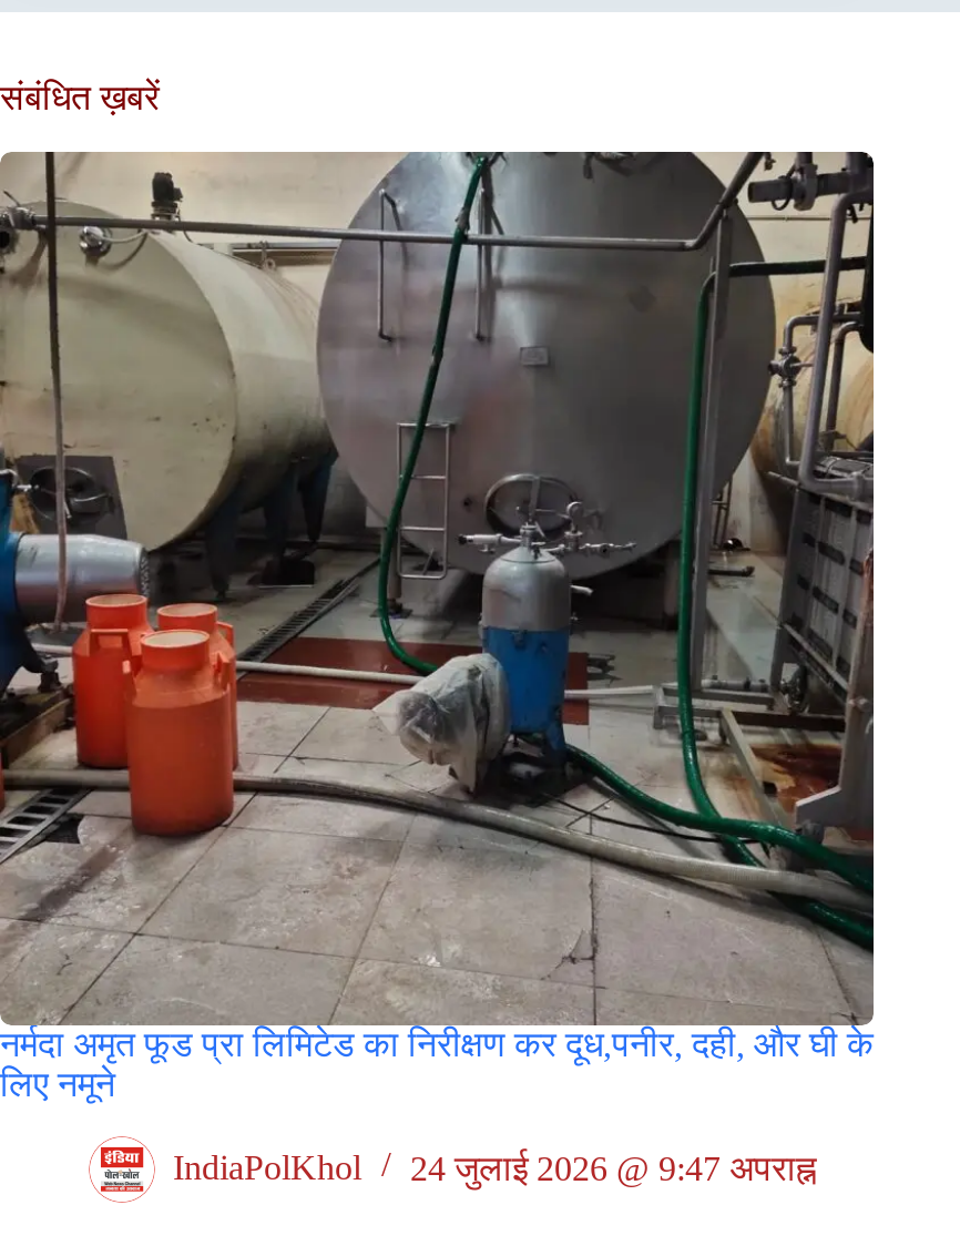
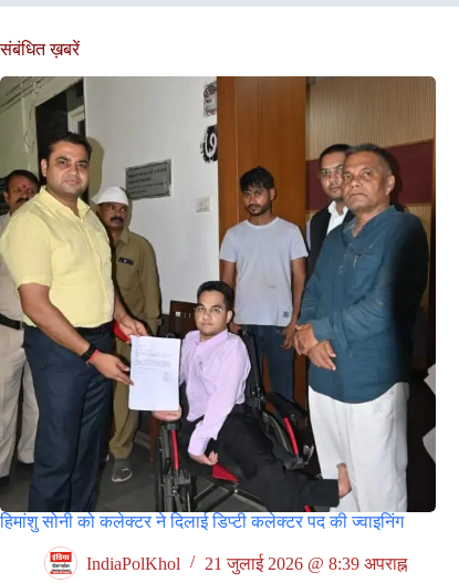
[0,152,876,1103] [image] | नर्मदा अमृत फूड प्रा लिमिटेड का निरीक्षण कर दूध,पनीर, दही, और घी के | लिए नमूने -> [0,75,437,531] [image] | हिमांशु सोनी को कलेक्टर ने दिलाई डिप्टी कलेक्टर पद की ज्वाइनिंग
[173,1149,816,1187] IndiaPolKhol 24 जुलाई 2026 @ 9:47 अपराह्न -> [86,554,407,573] IndiaPolKhol 21 जुलाई 2026 @ 8:39 अपराह्न

